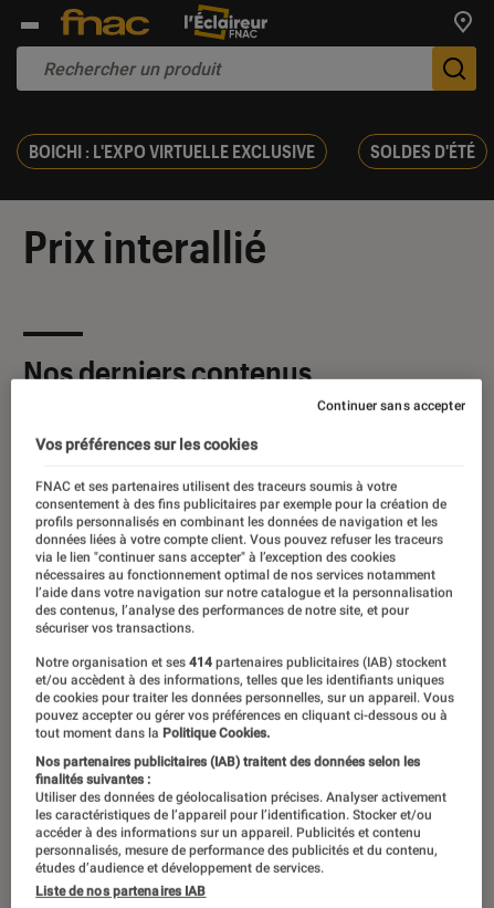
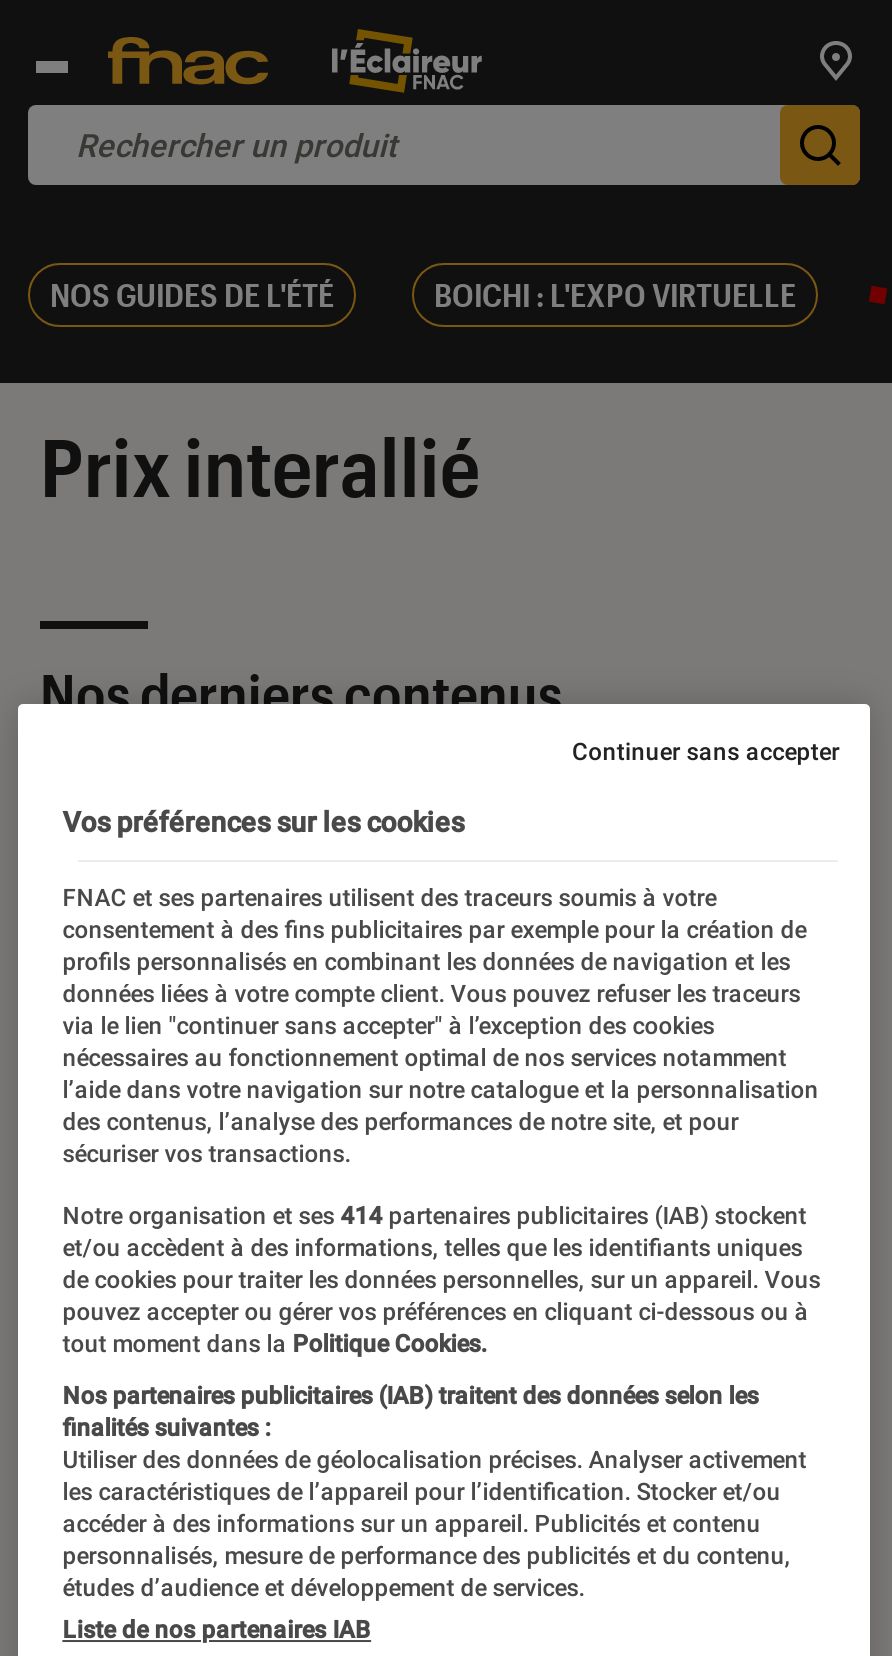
[29,141,475,162] BOICHI : L'EXPO VIRTUELLE EXCLUSIVE | SOLDES D'ÉTÉ -> [50,275,796,313] NOS GUIDES DE L'ÉTÉ | BOICHI : L'EXPO VIRTUELLE

